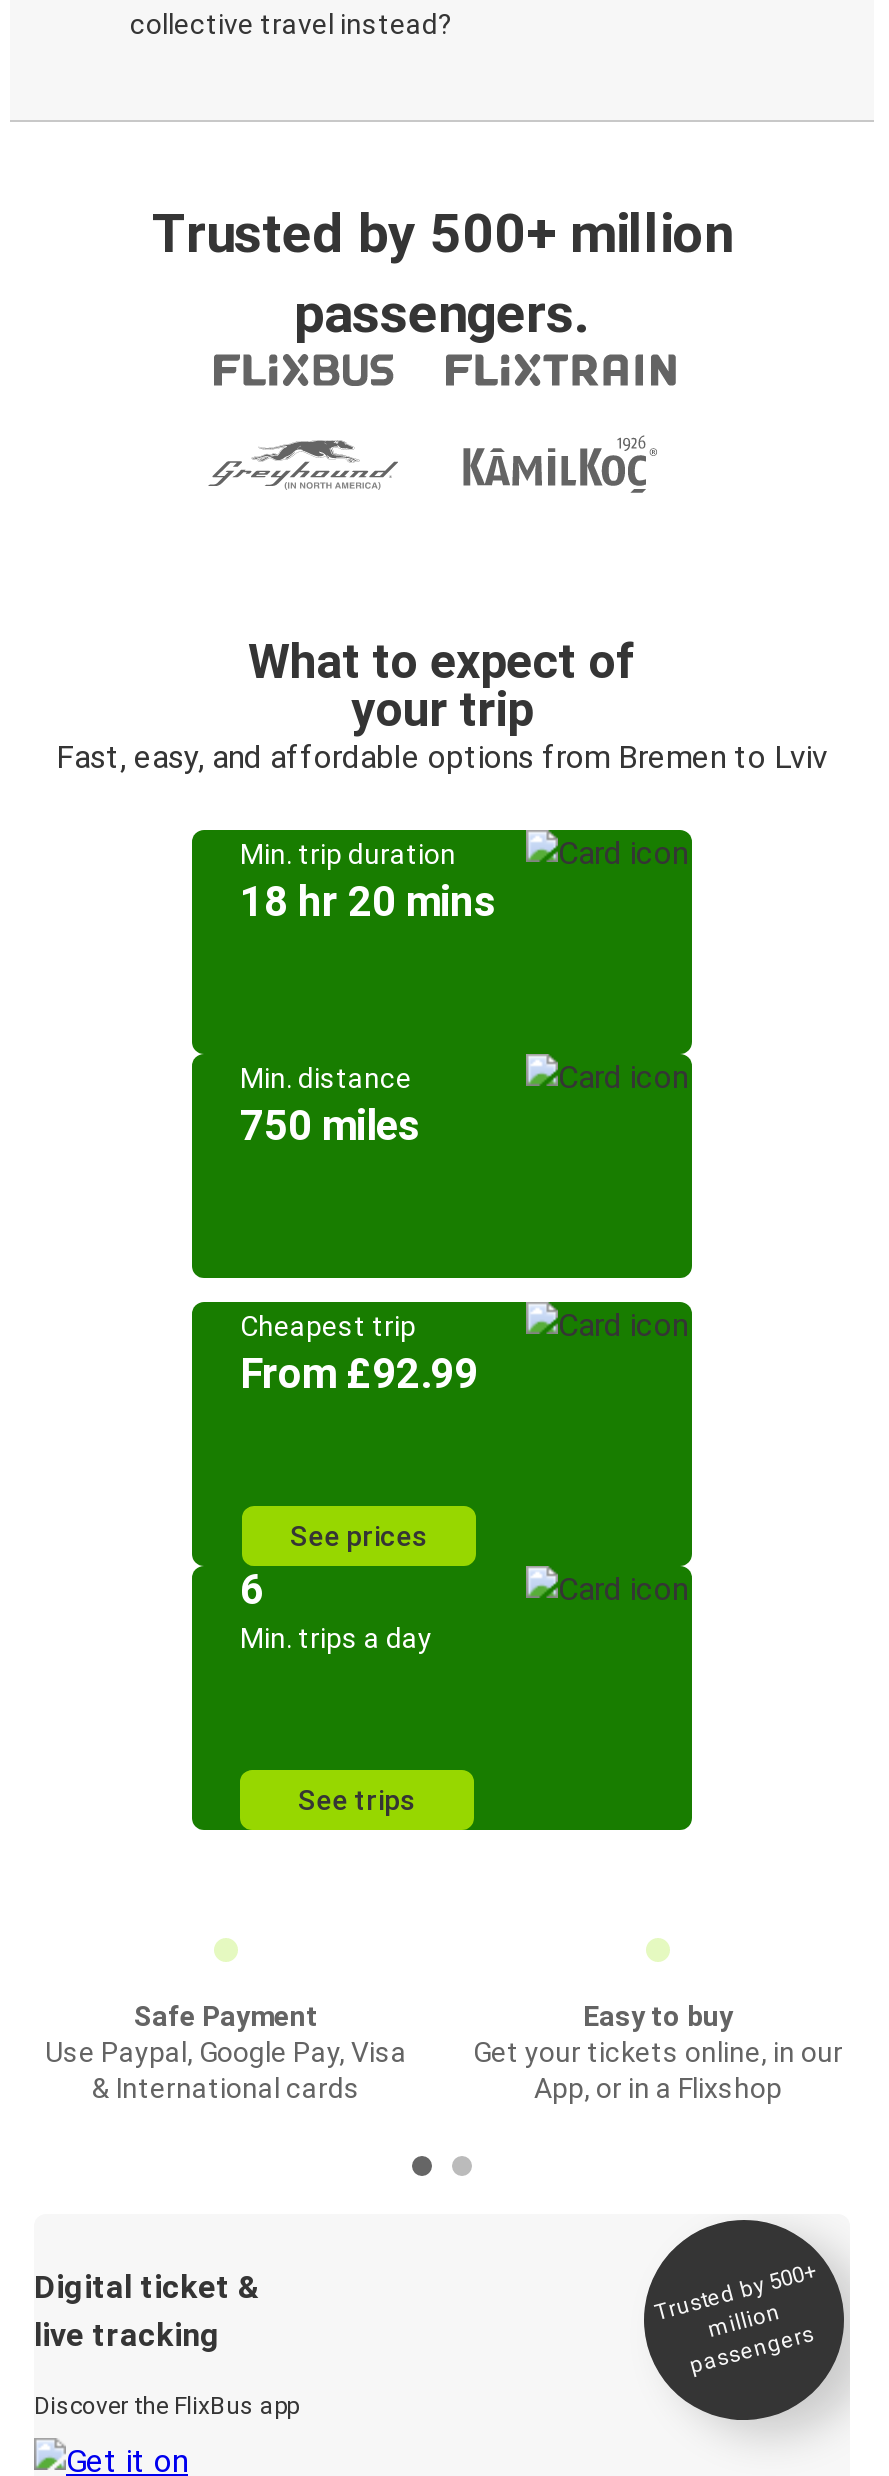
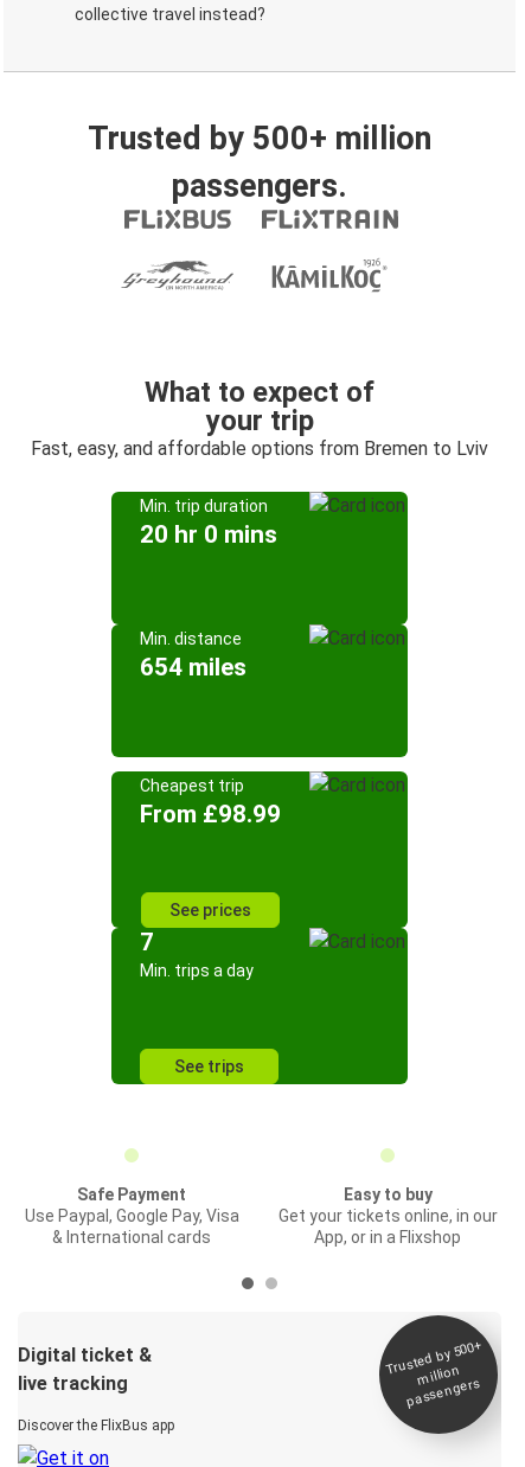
[240,878,496,926] 18 hr 20 mins -> [140,520,277,549] 20 hr 0 mins
[240,1102,420,1150] 750 miles -> [140,653,247,681] 654 miles
[240,1350,478,1398] From £92.99 -> [140,800,281,828] From £98.99
[240,1566,264,1614] 6 -> [140,928,154,956] 7

